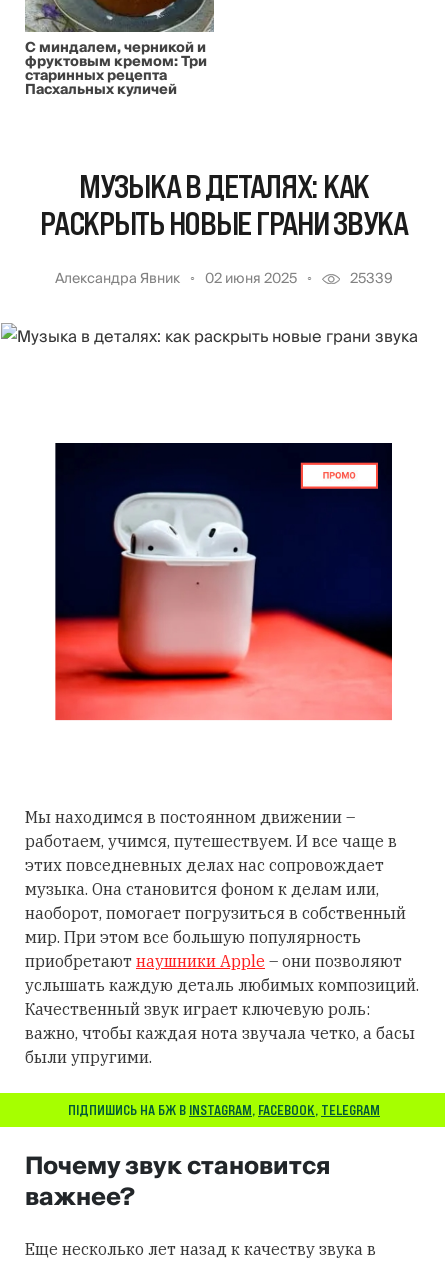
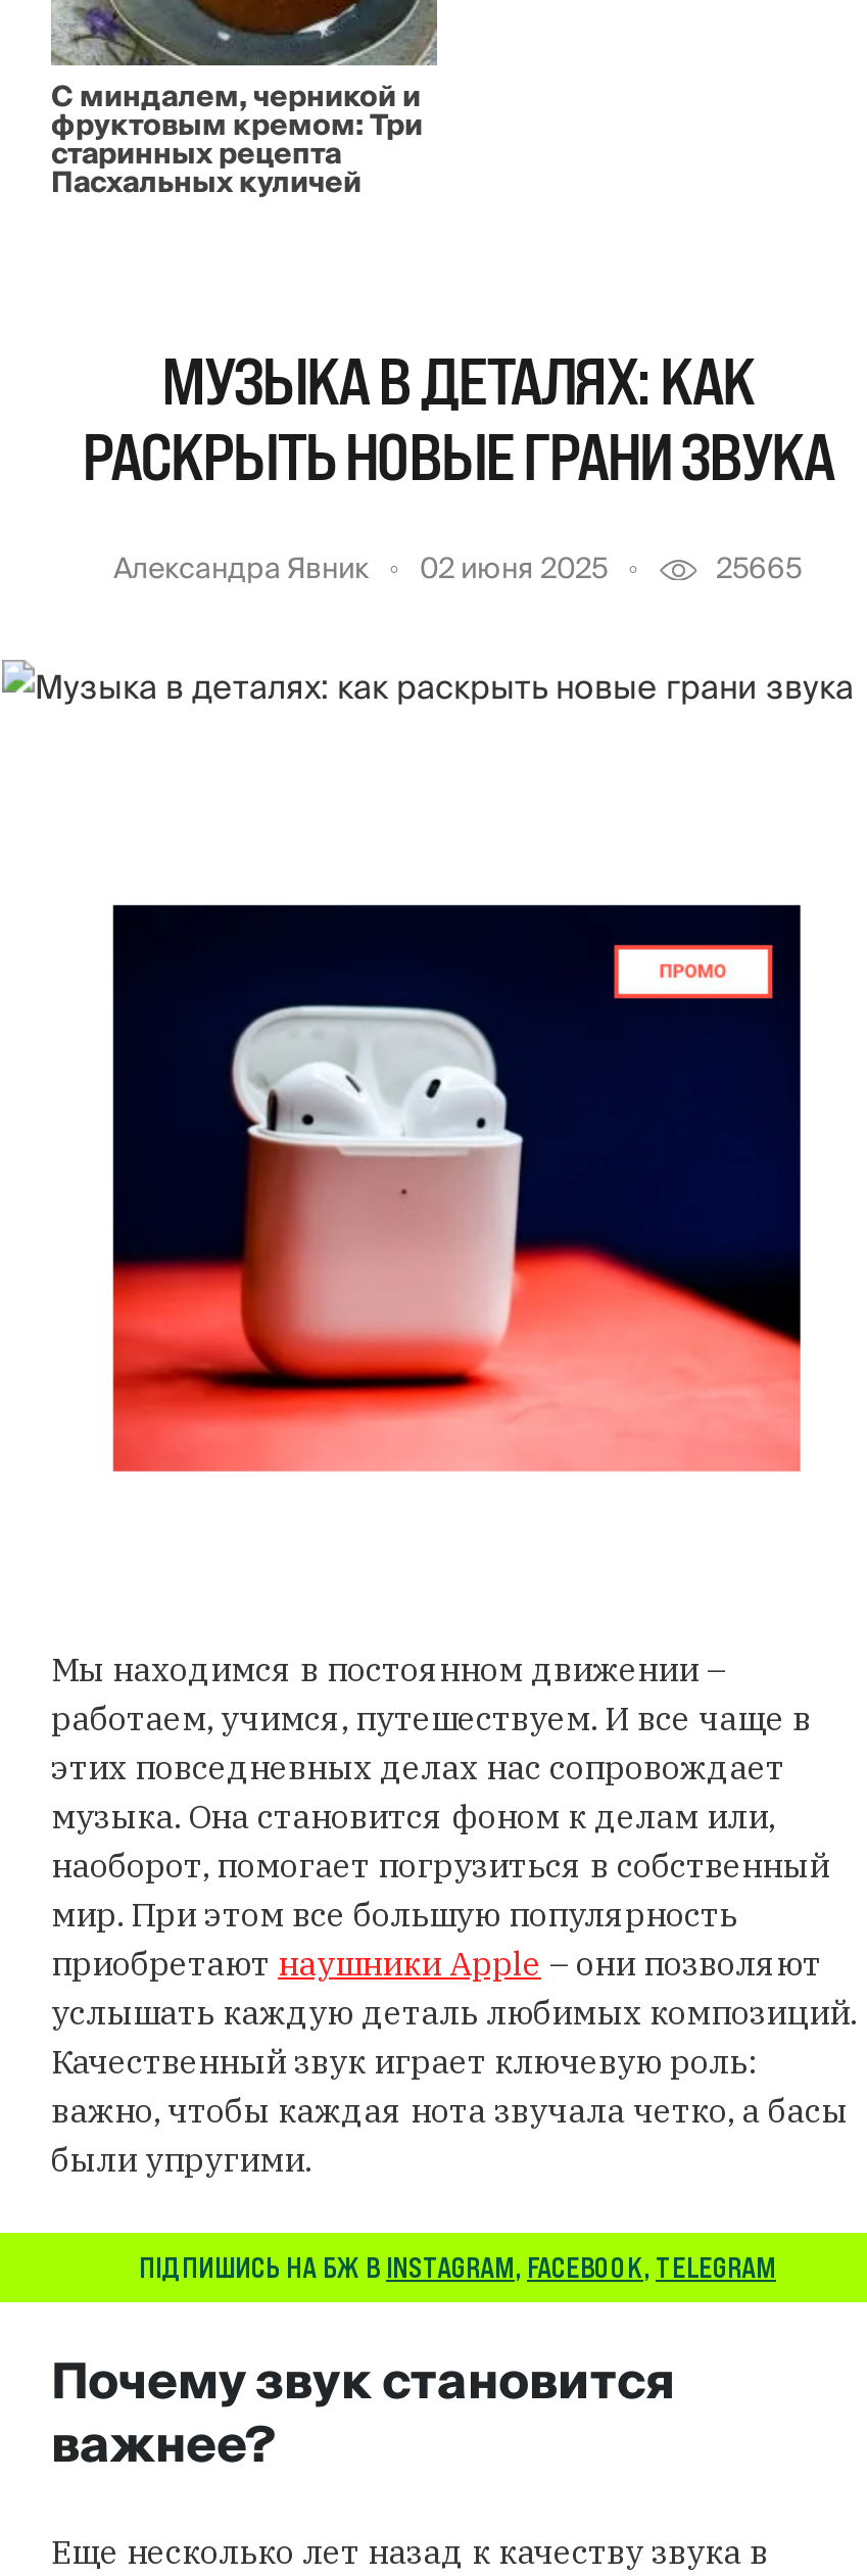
[350,266,393,290] 25339 -> [716,544,802,593] 25665

